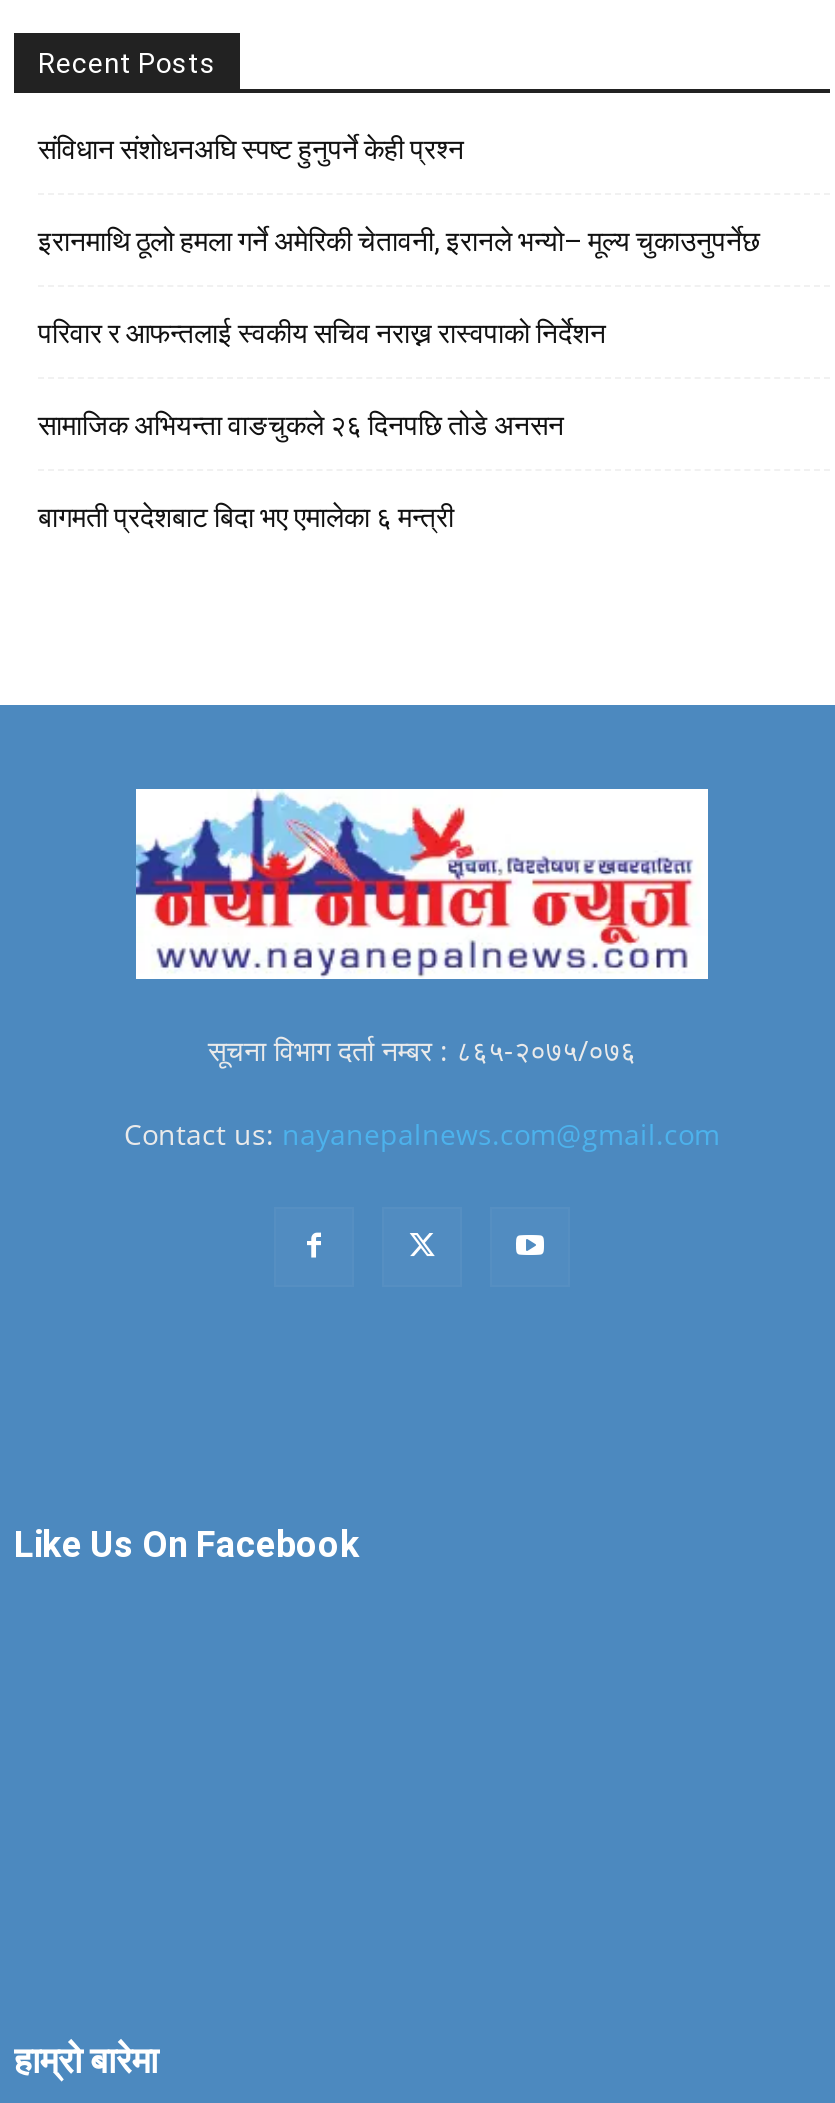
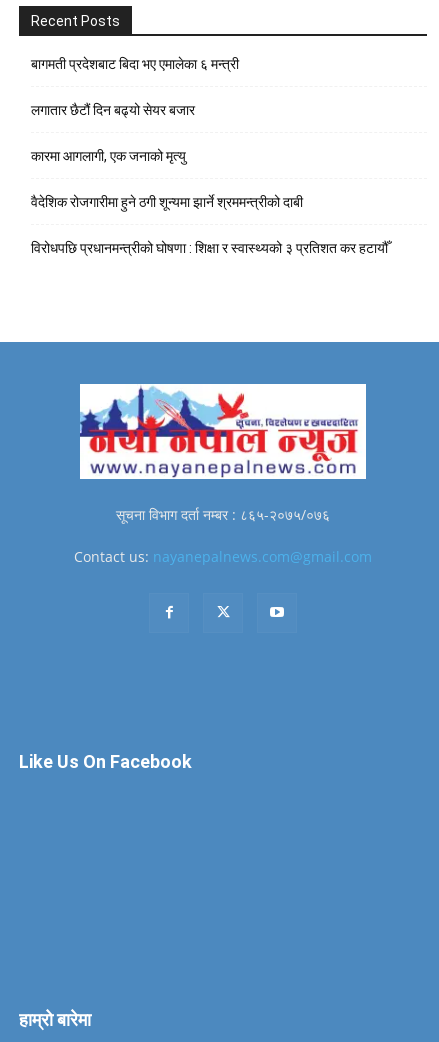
[38,134,760,442] संविधान संशोधनअघि स्पष्ट हुनुपर्ने केही प्रश्न | इरानमाथि ठूलो हमला गर्ने अमेरिकी चेतावनी, इरानले भन्यो– मूल्य चुकाउनुपर्नेछ | परिवार र आफन्तलाई स्वकीय सचिव नराख्न रास्वपाको निर्देशन | सामाजिक अभियन्ता वाङचुकले २६ दिनपछि तोडे अनसन -> none
moved [38,502,454,534] -> [31,56,239,72]: बागमती प्रदेशबाट बिदा भए एमालेका ६ मन्त्री
none -> [31,102,388,256] लगातार छैटौं दिन बढ्यो सेयर बजार | कारमा आगलागी, एक जनाको मृत्यु | वैदेशिक रोजगारीमा हुने ठगी शून्यमा झार्ने श्रममन्त्रीको दाबी | विरोधपछि प्रधानमन्त्रीको घोषणा : शिक्षा र स्वास्थ्यको ३ प्रतिशत कर हटायौँ

